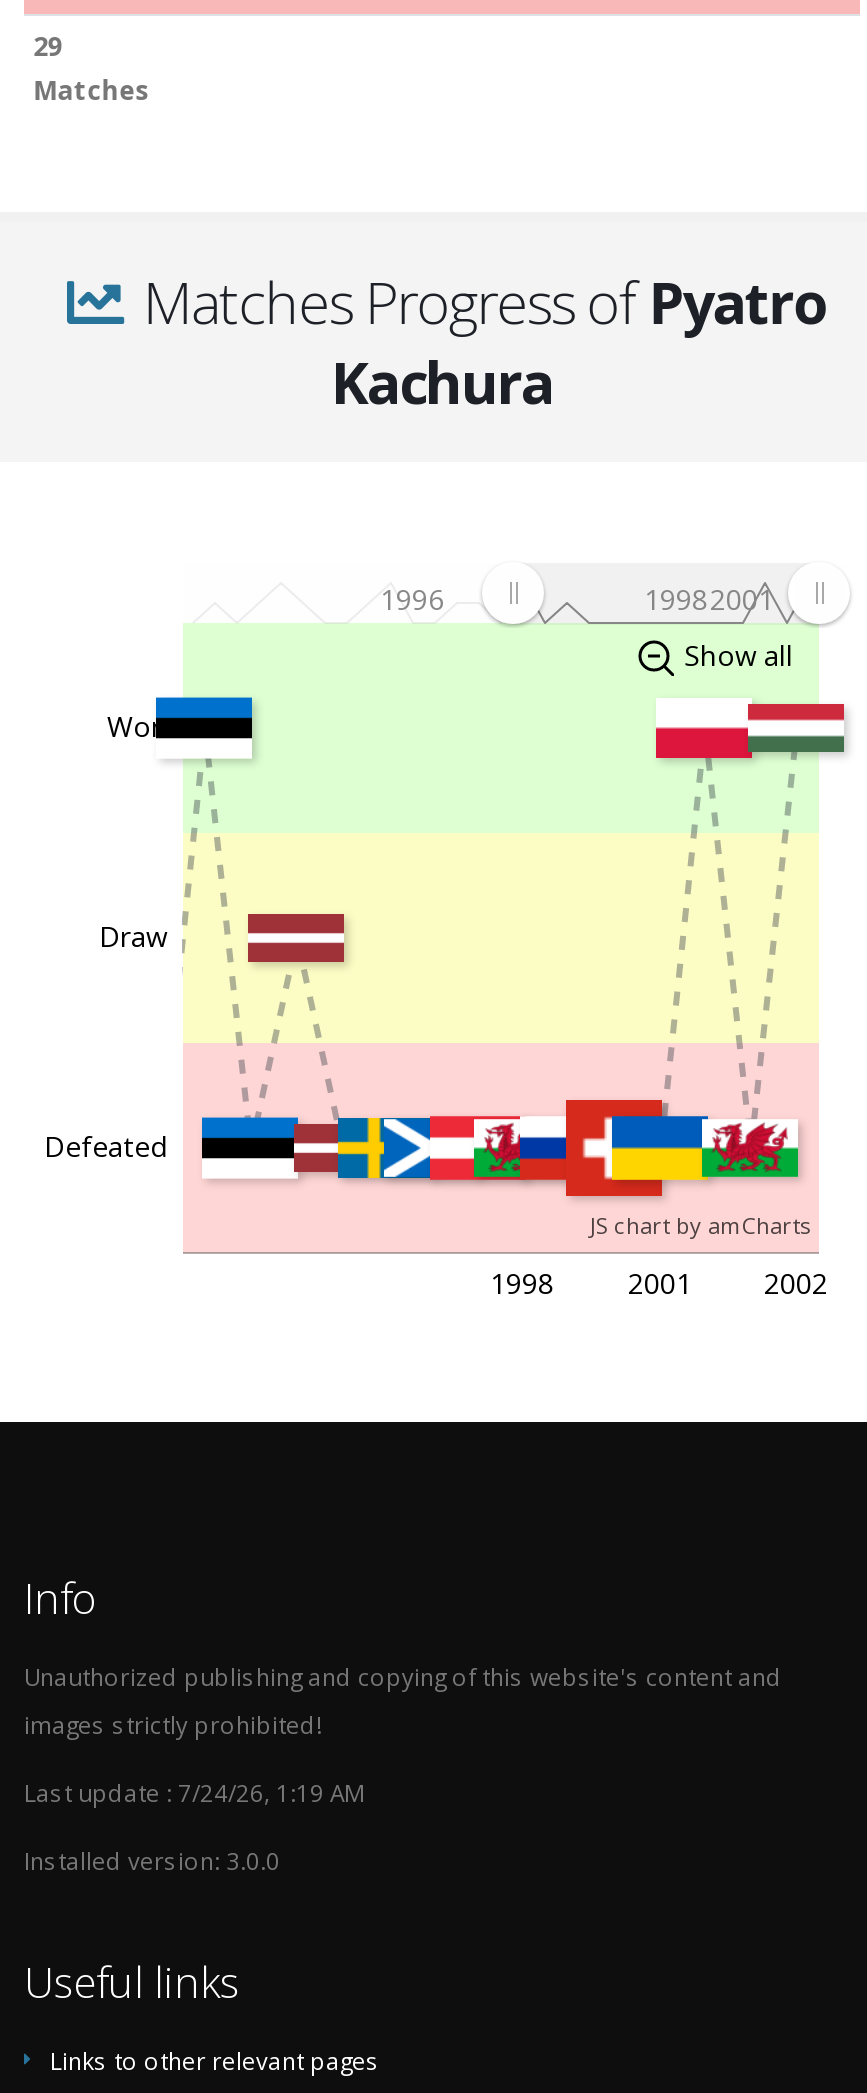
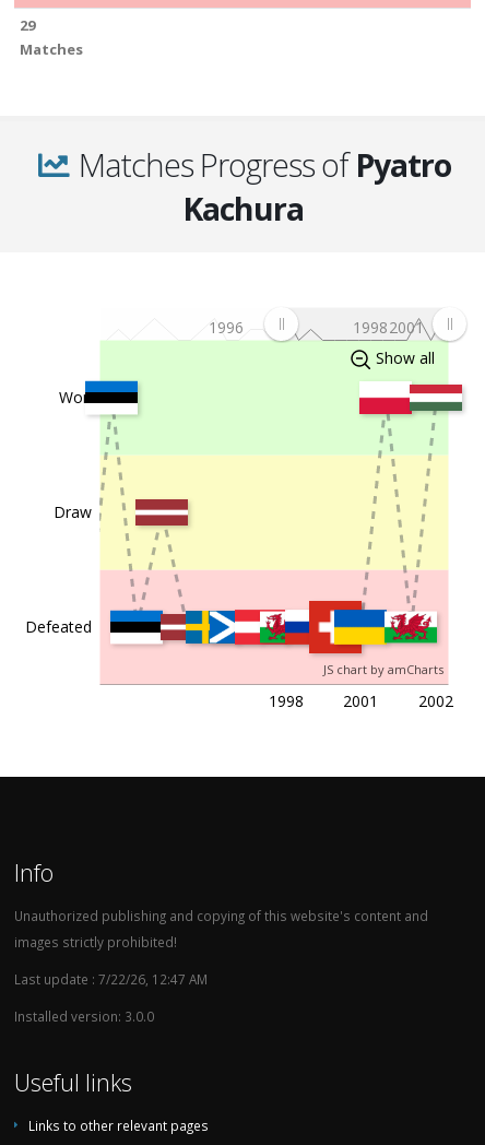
[24,1776,364,1808] Last update : 7/24/26, 1:19 AM -> [14,970,208,988] Last update : 7/22/26, 12:47 AM

